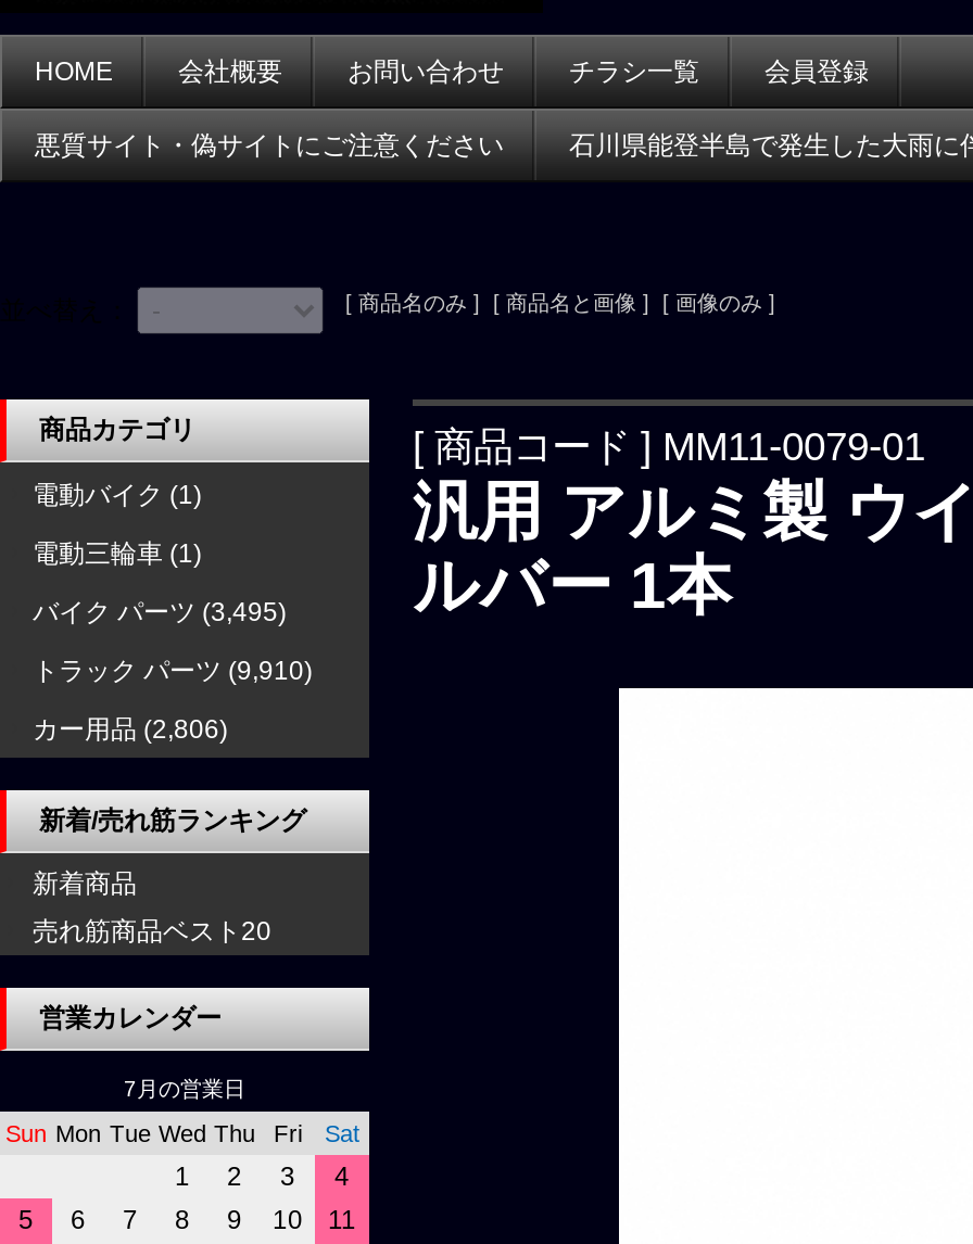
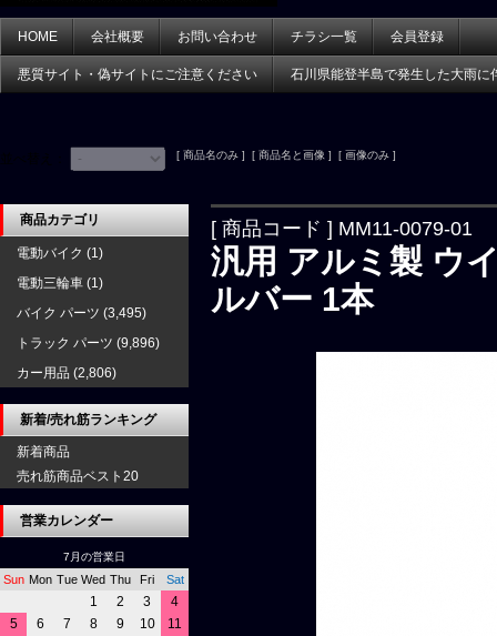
[33,657,313,687] トラック パーツ (9,910) -> [17,336,160,351] トラック パーツ (9,896)

